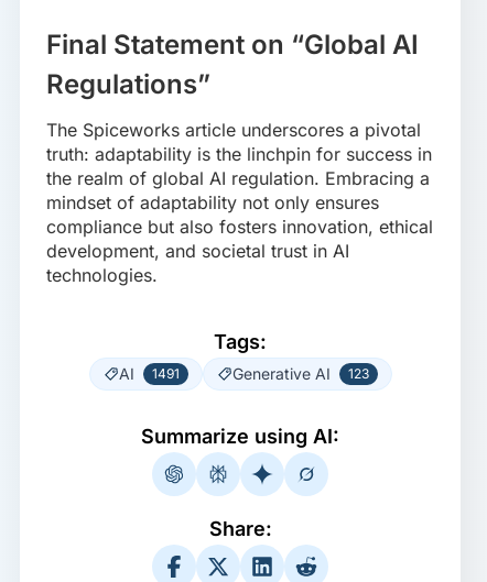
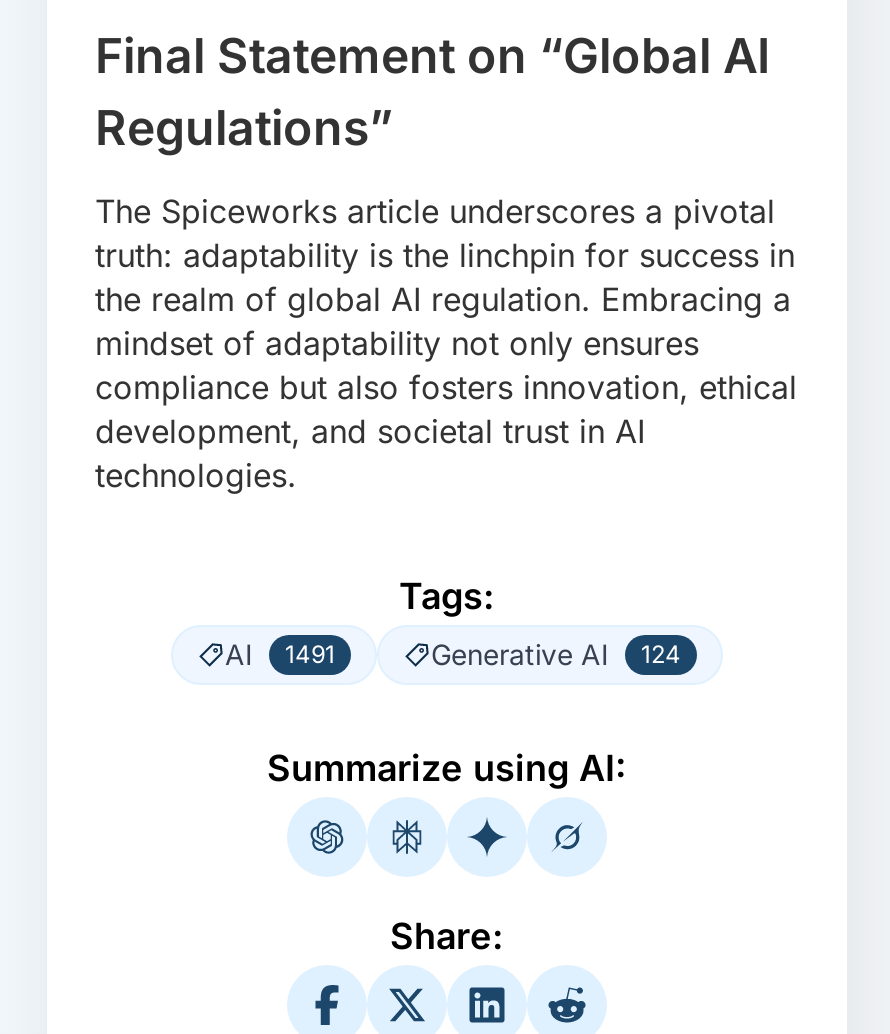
[232,364,369,383] Generative AI 123 -> [431,637,681,671] Generative AI 124

